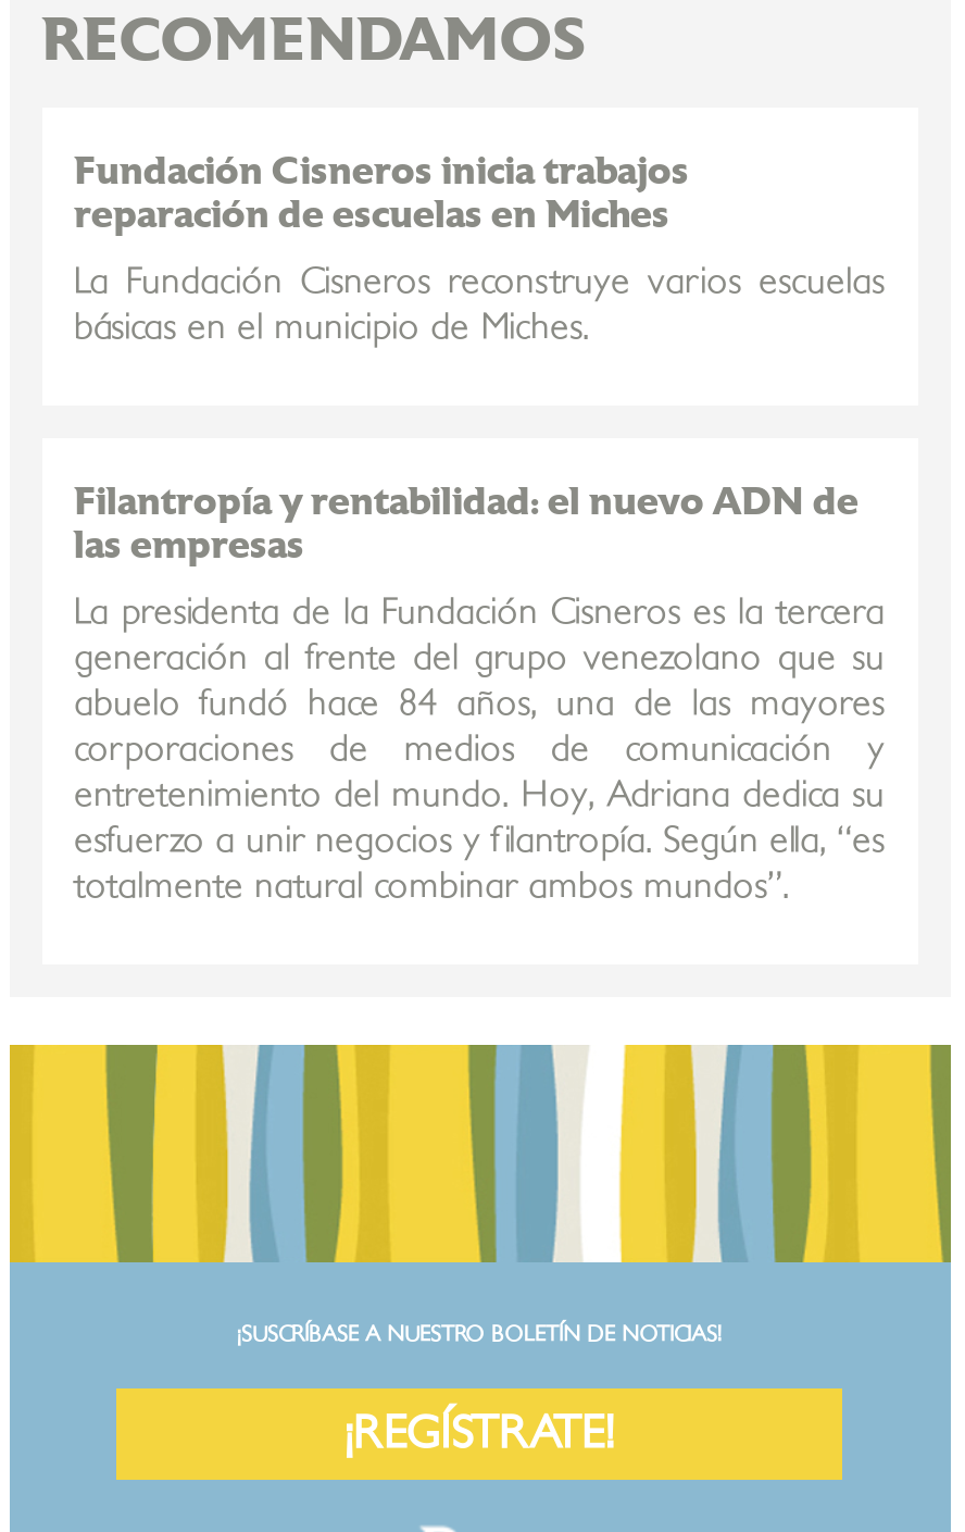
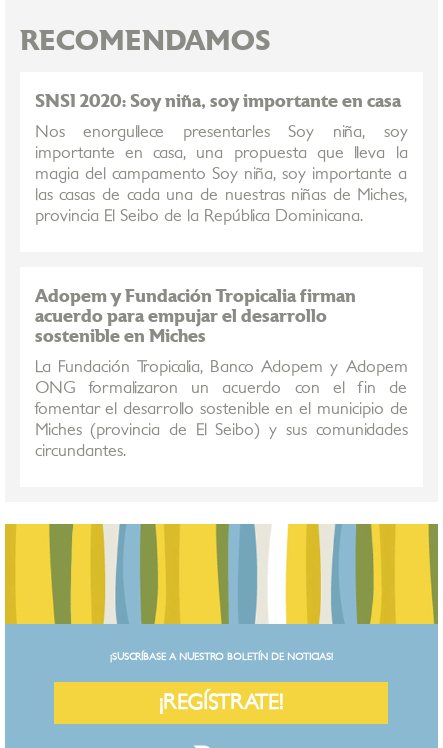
[74,151,689,236] Fundación Cisneros inicia trabajos | reparación de escuelas en Miches -> [34,92,400,111] SNSI 2020: Soy niña, soy importante en casa
[74,264,885,345] La Fundación Cisneros reconstruye varios escuelas | básicas en el municipio de Miches. -> [34,124,407,224] Nos enorgullece presentarles Soy niña, soy | importante en casa, una propuesta que lleva la | magia del campamento Soy niña, soy importante a | las casas de cada una de nuestras niñas de Miches, | provincia El Seibo de la República Dominicana.
[74,482,859,566] Filantropía y rentabilidad: el nuevo ADN de | las empresas -> [34,287,355,346] Adopem y Fundación Tropicalia firman | acuerdo para empujar el desarrollo | sostenible en Miches
[74,595,885,904] La presidenta de la Fundación Cisneros es la tercera | generación al frente del grupo venezolano que su | abuelo fundó hace 84 años, una de las mayores | corporaciones de medios de comunicación y | entretenimiento del mundo. Hoy, Adriana dedica su | esfuerzo a unir negocios y filantropía. Según ella, “es | totalmente natural combinar ambos mundos”. -> [34,359,407,459] La Fundación Tropicalia, Banco Adopem y Adopem | ONG formalizaron un acuerdo con el fin de | fomentar el desarrollo sostenible en el municipio de | Miches (provincia de El Seibo) y sus comunidades | circundantes.

